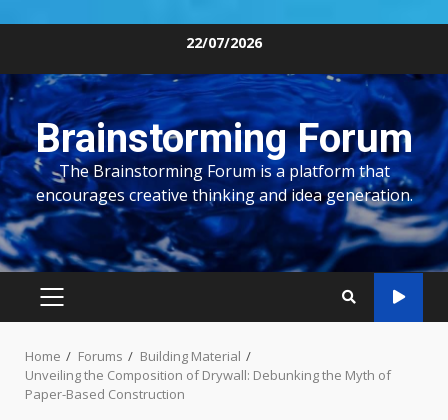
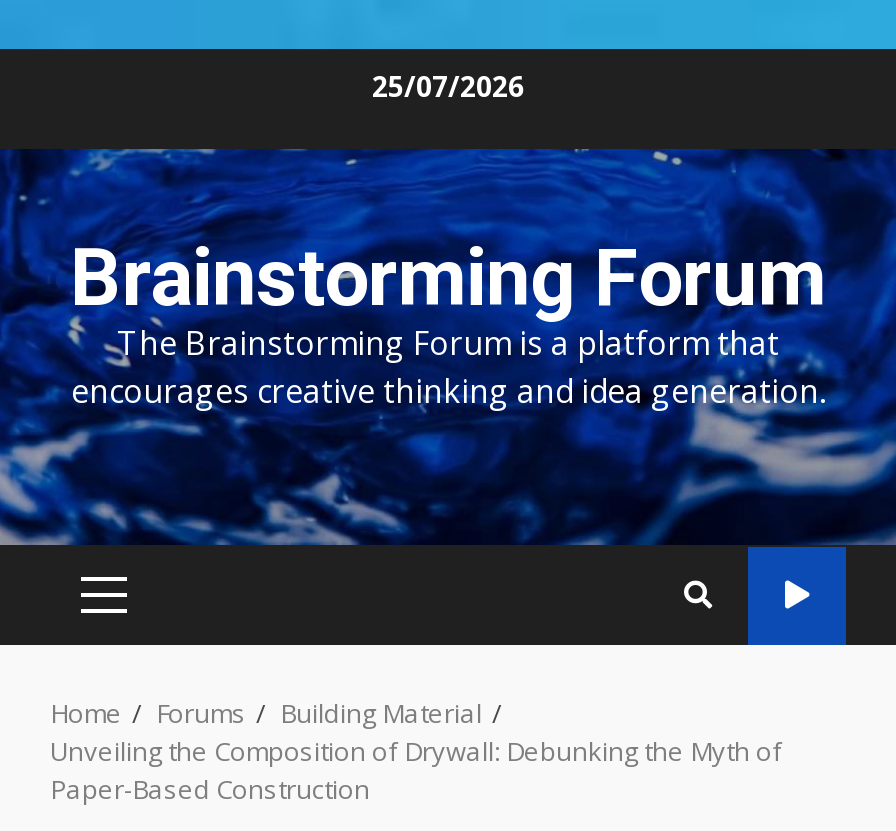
[186,32,262,51] 22/07/2026 -> [372,66,524,104] 25/07/2026

